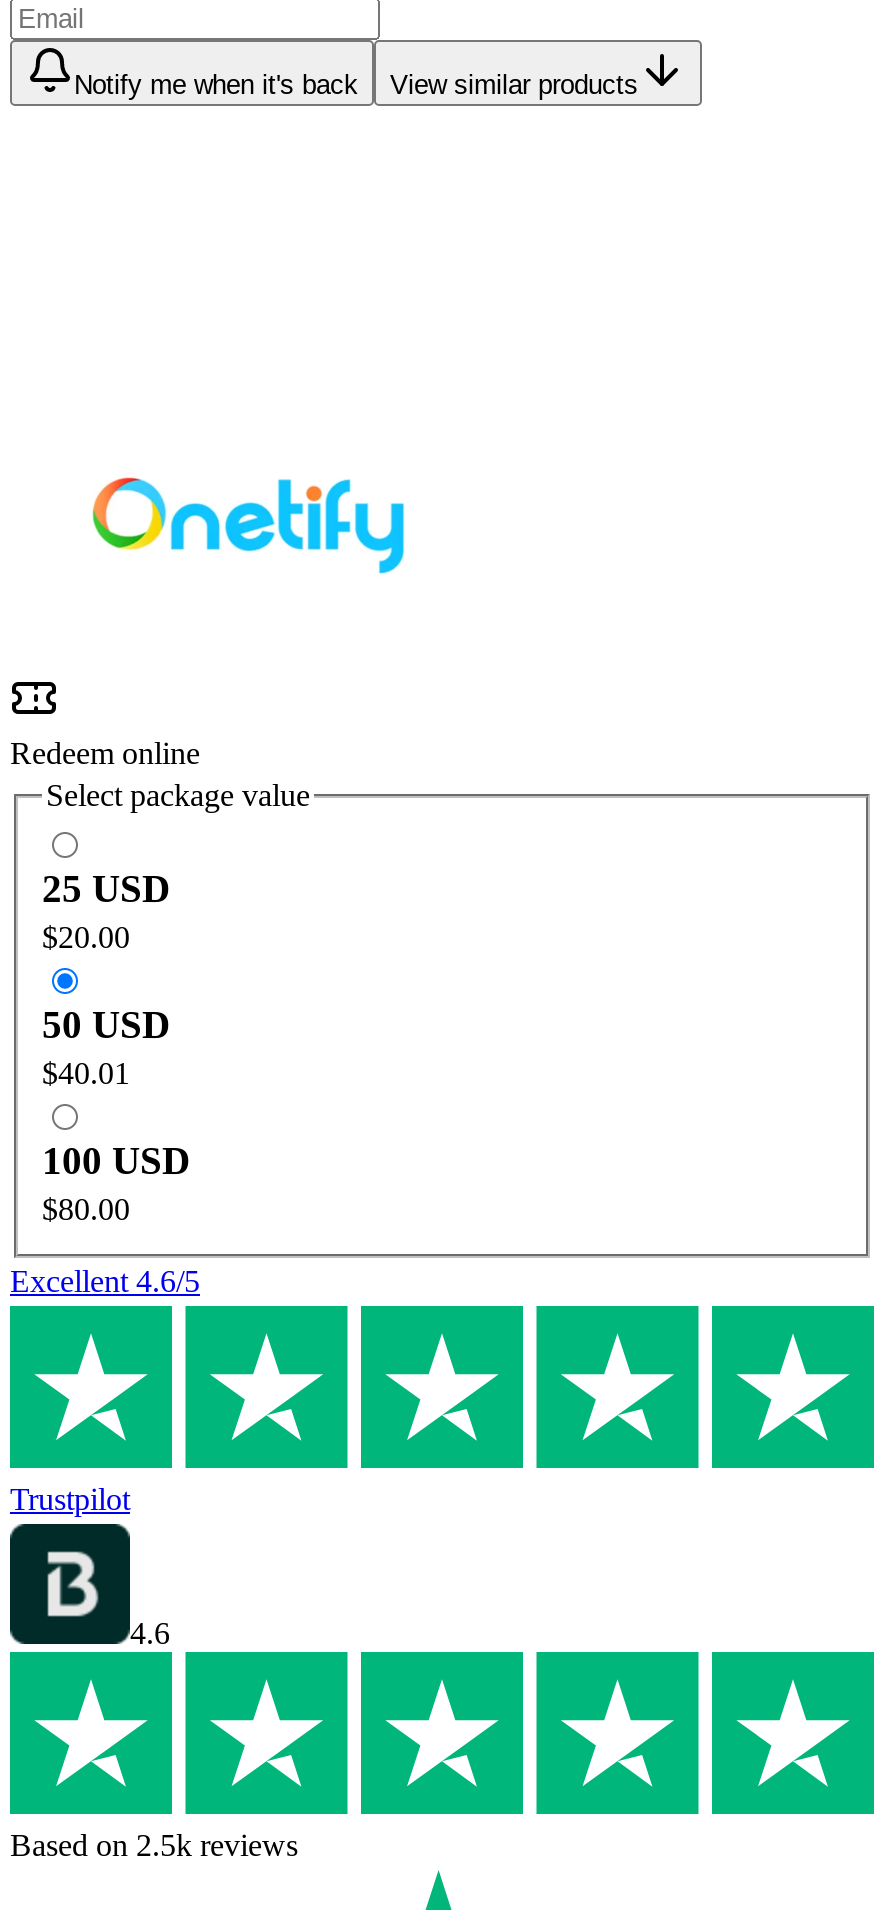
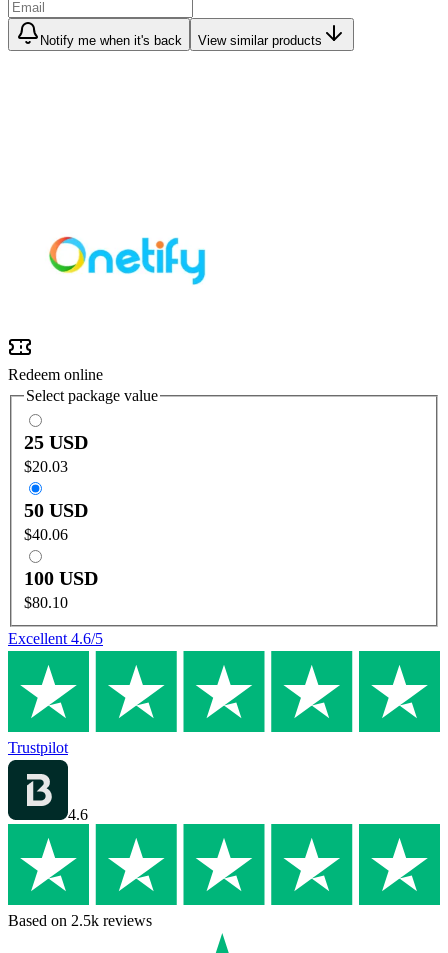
[42,919,130,953] $20.00 -> [24,458,68,475] $20.03
[42,1055,130,1089] $40.01 -> [24,526,68,543] $40.06
[42,1191,130,1225] $80.00 -> [24,594,68,611] $80.10

